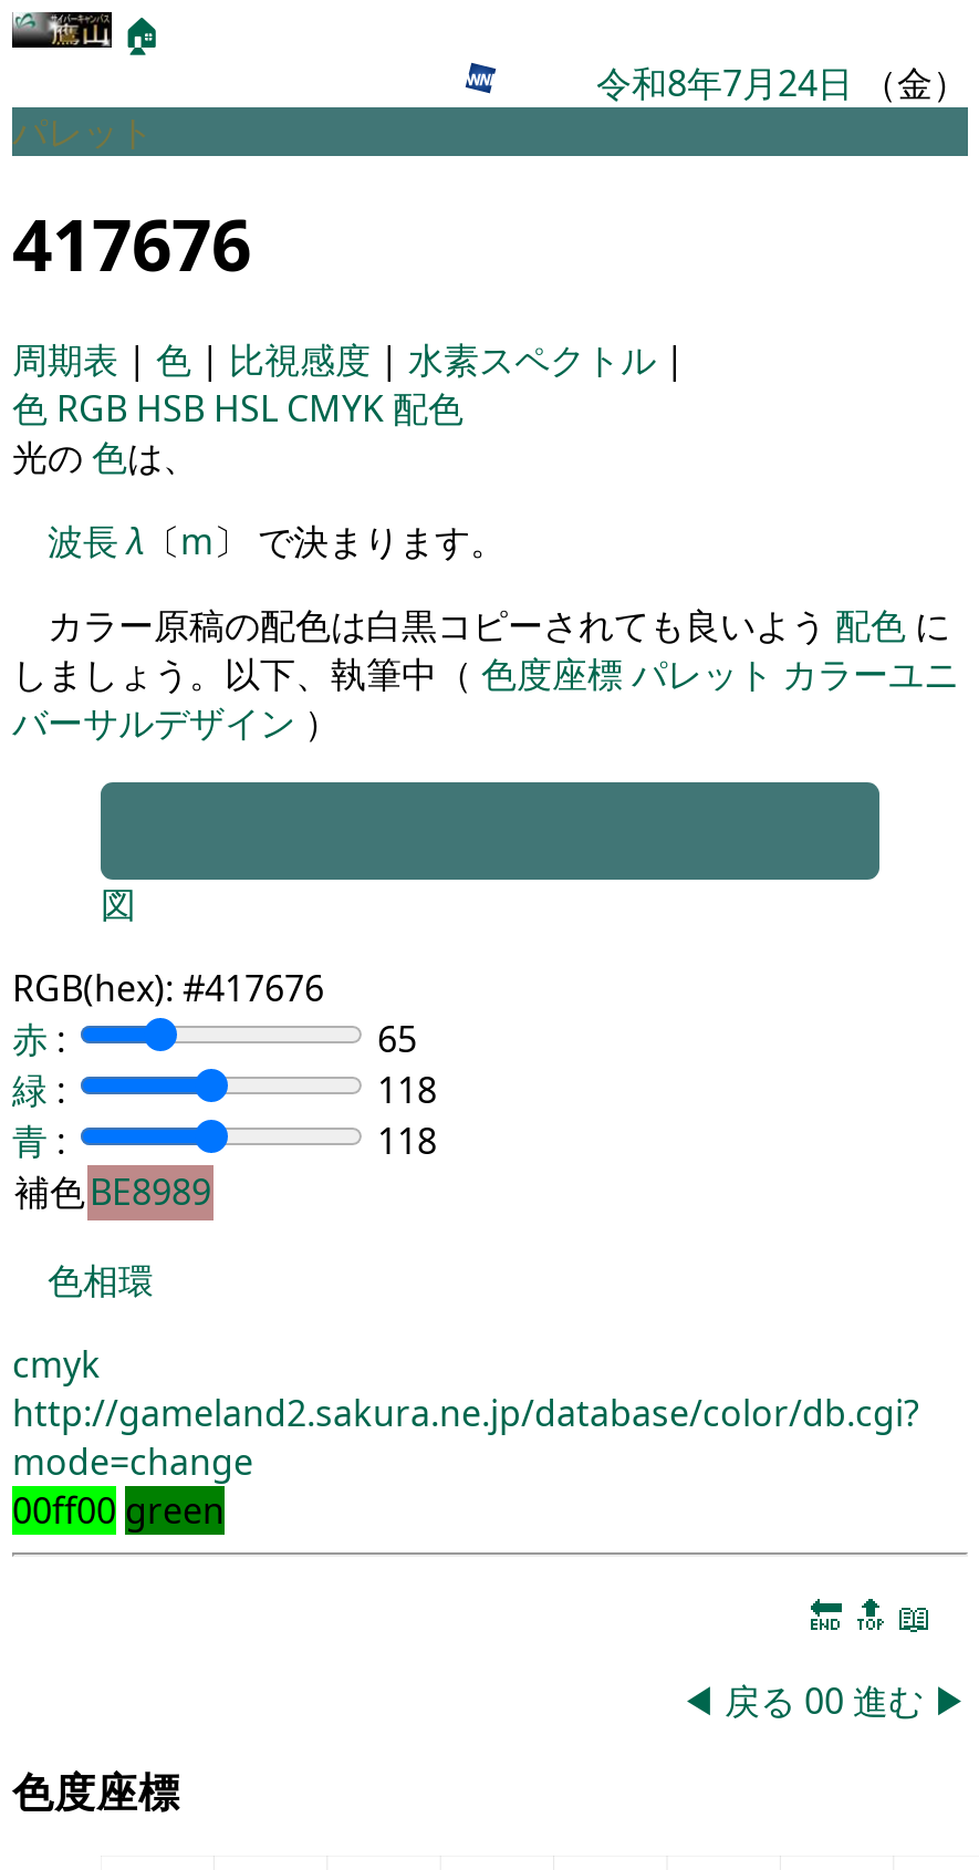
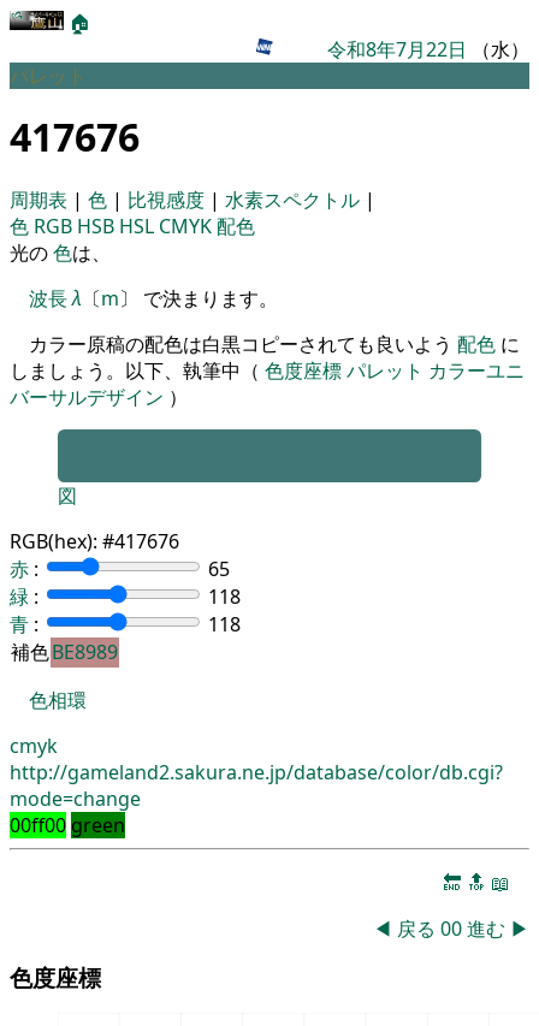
[596,59,968,107] 令和8年7月24日（金） -> [327,36,529,63] 令和8年7月22日（水）

